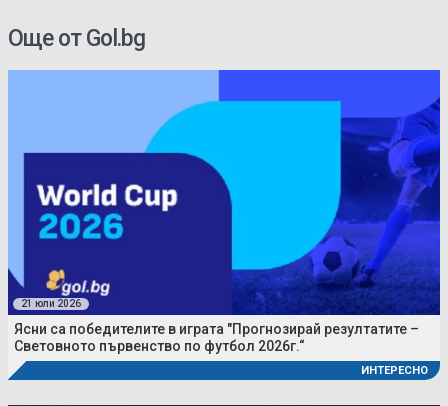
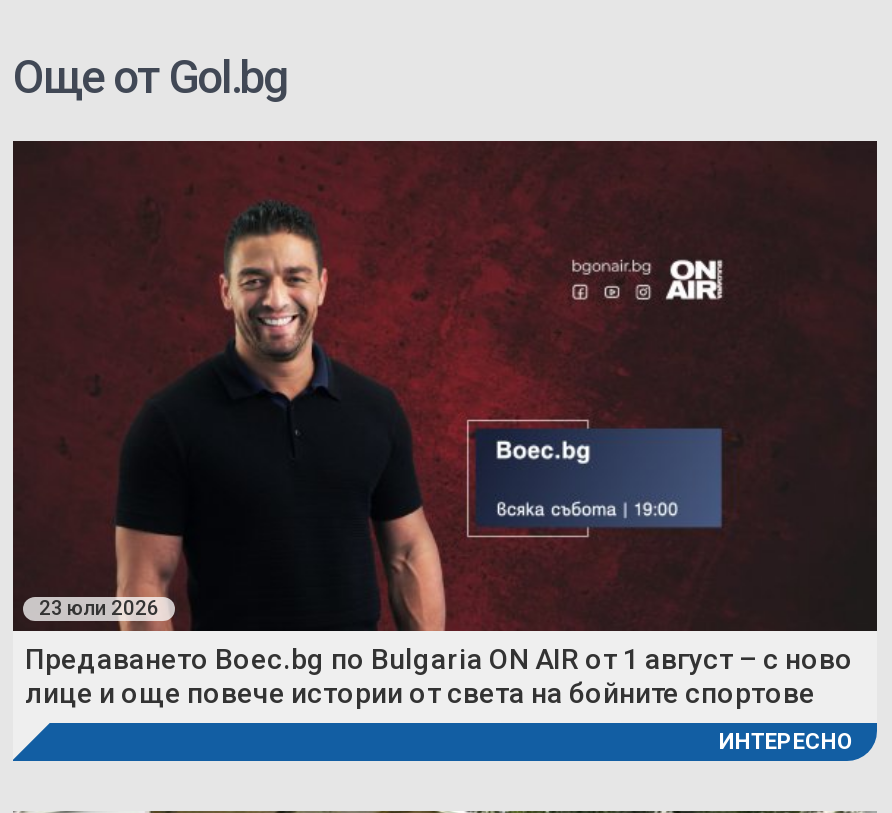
[7,69,441,313] [image] | 21 юли 2026 -> [11,139,879,627] [image] | 23 юли 2026
[14,321,419,354] Ясни са победителите в играта "Прогнозирай резултатите – | Световното първенство по футбол 2026г.“ -> [25,643,853,709] Предаването Boec.bg по Bulgaria ON AIR от 1 август – с ново | лице и още повече истории от света на бойните спортове

